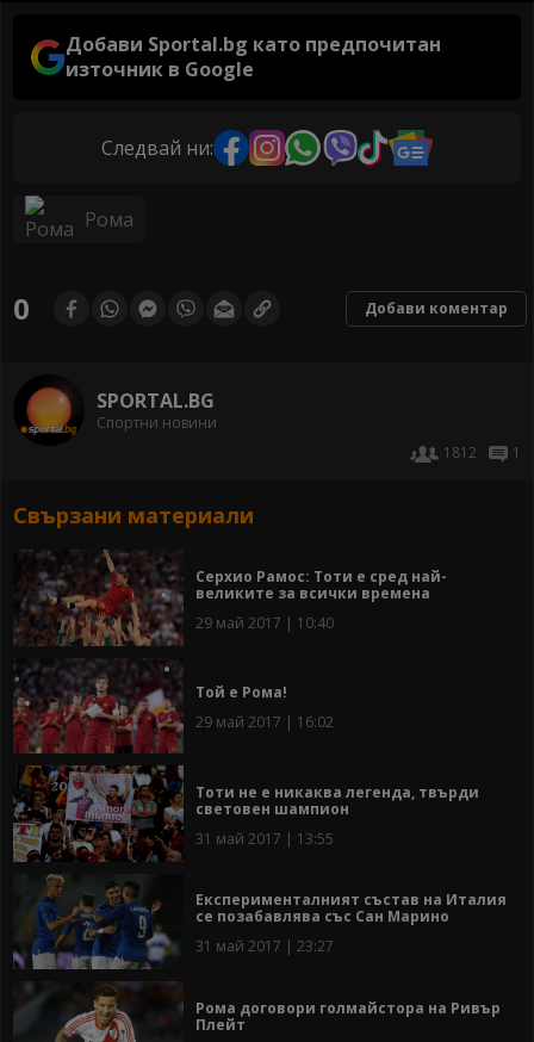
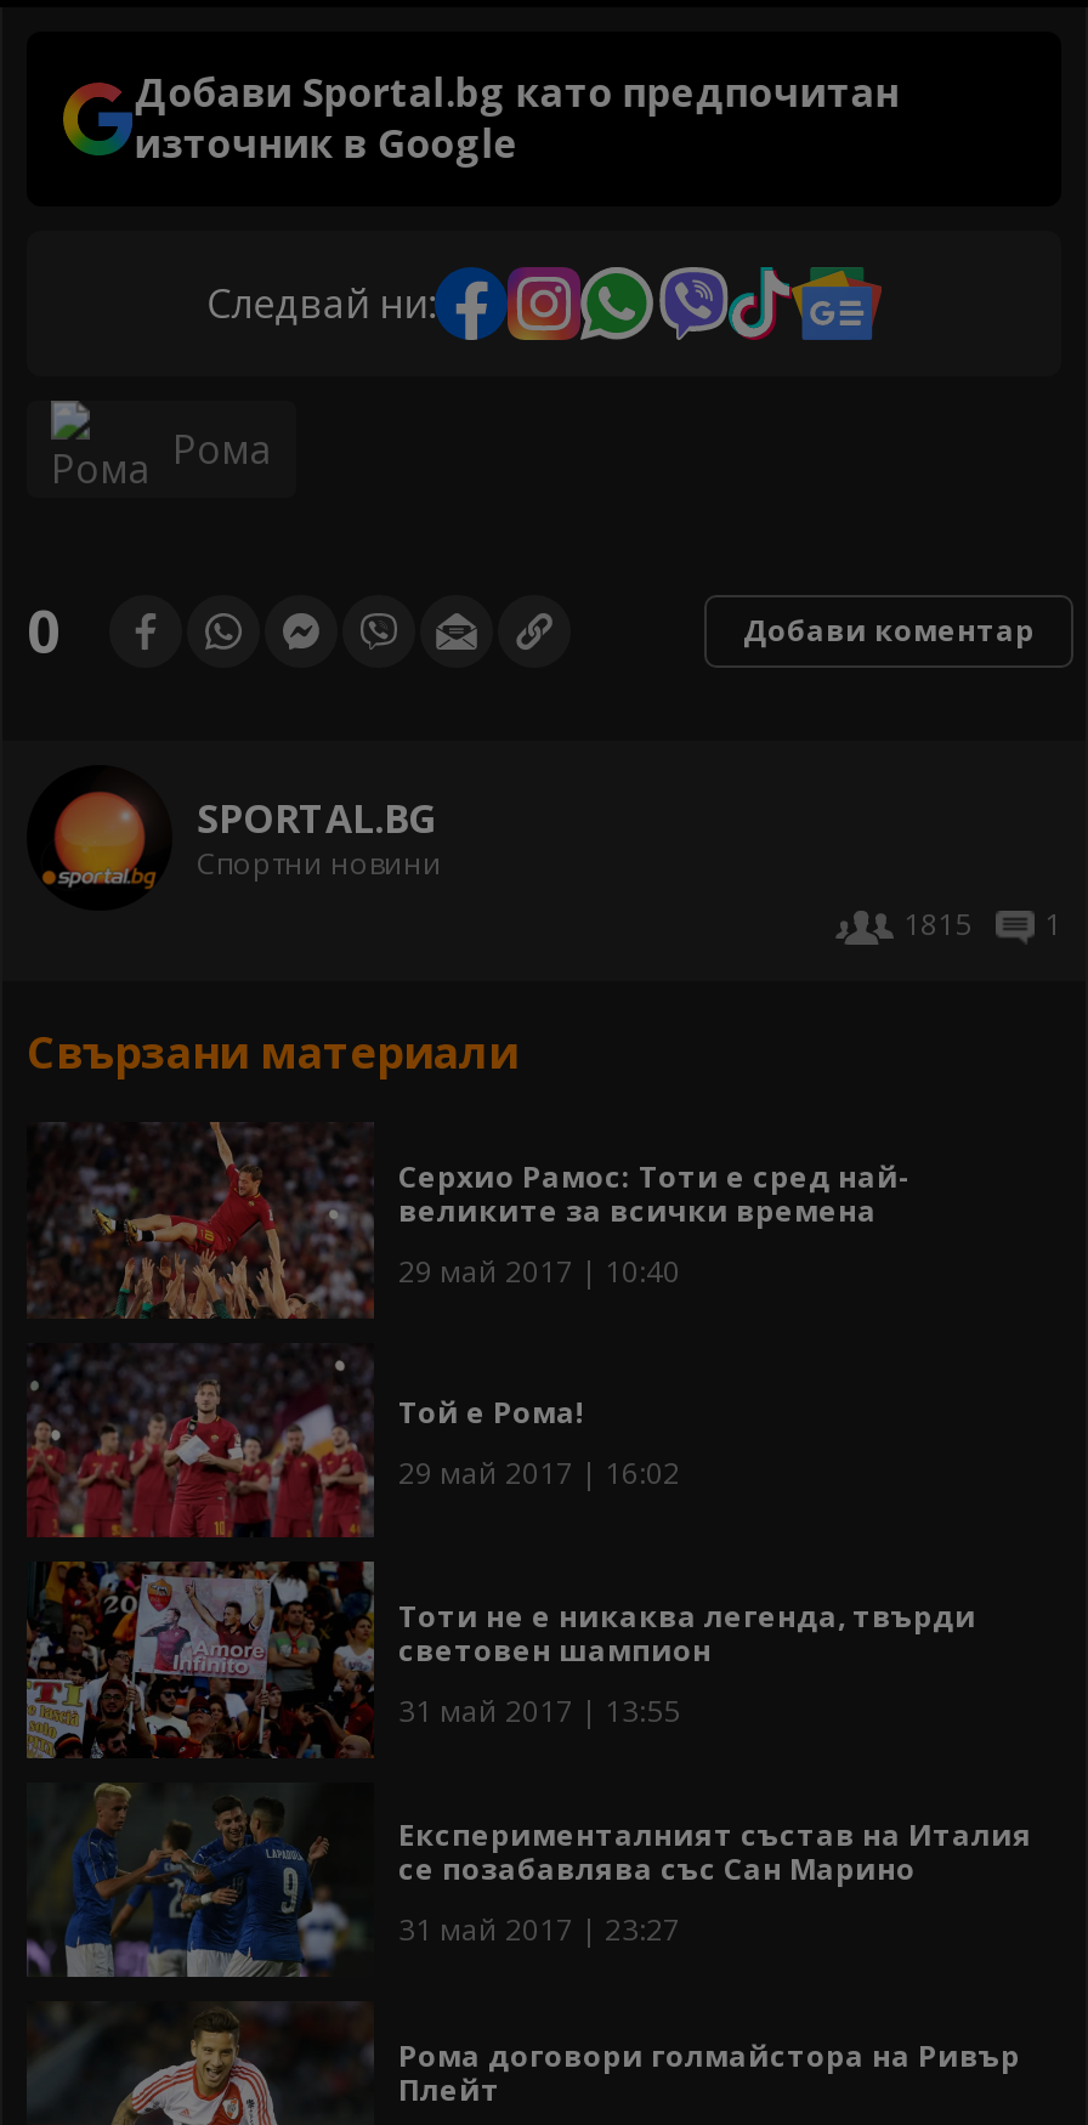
[443,442,521,463] 1812 1 -> [903,904,1061,945] 1815 1

